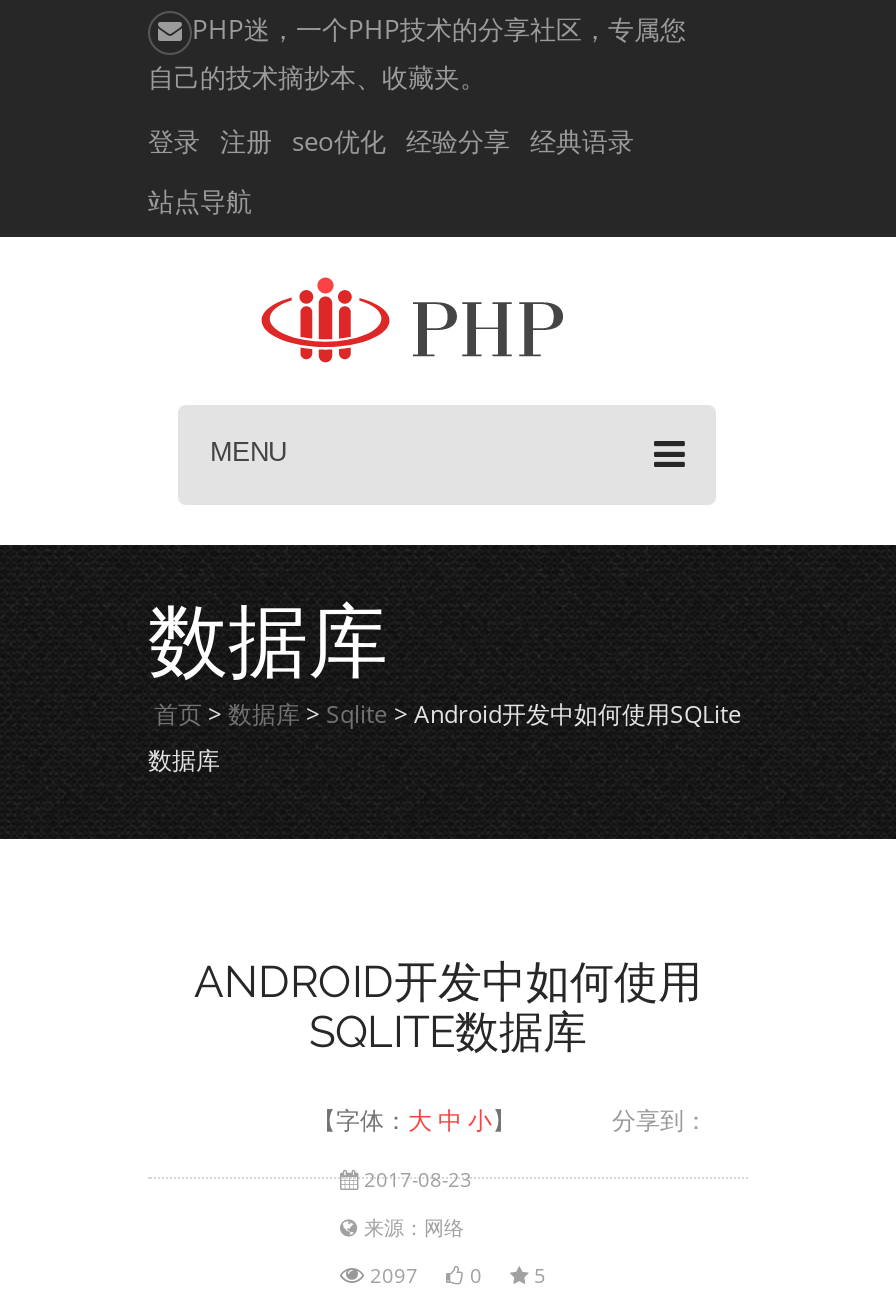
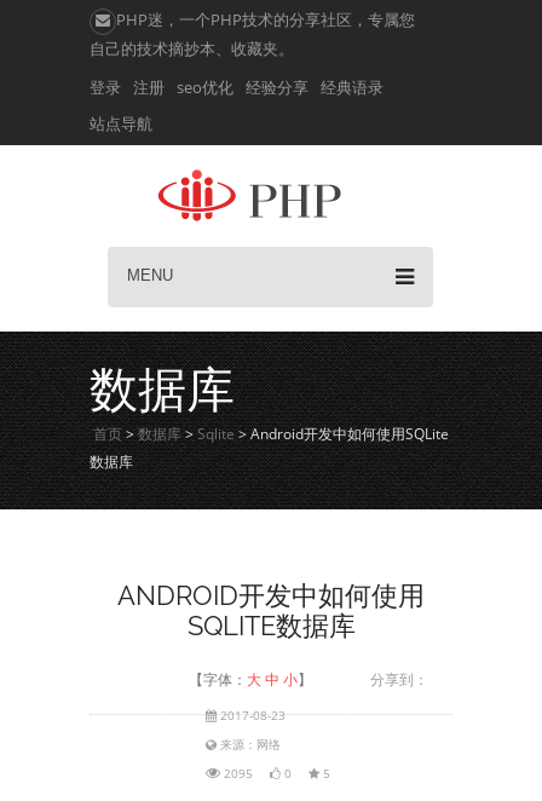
[370,1260,546,1288] 2097 0 5 -> [224,765,330,782] 2095 0 5

